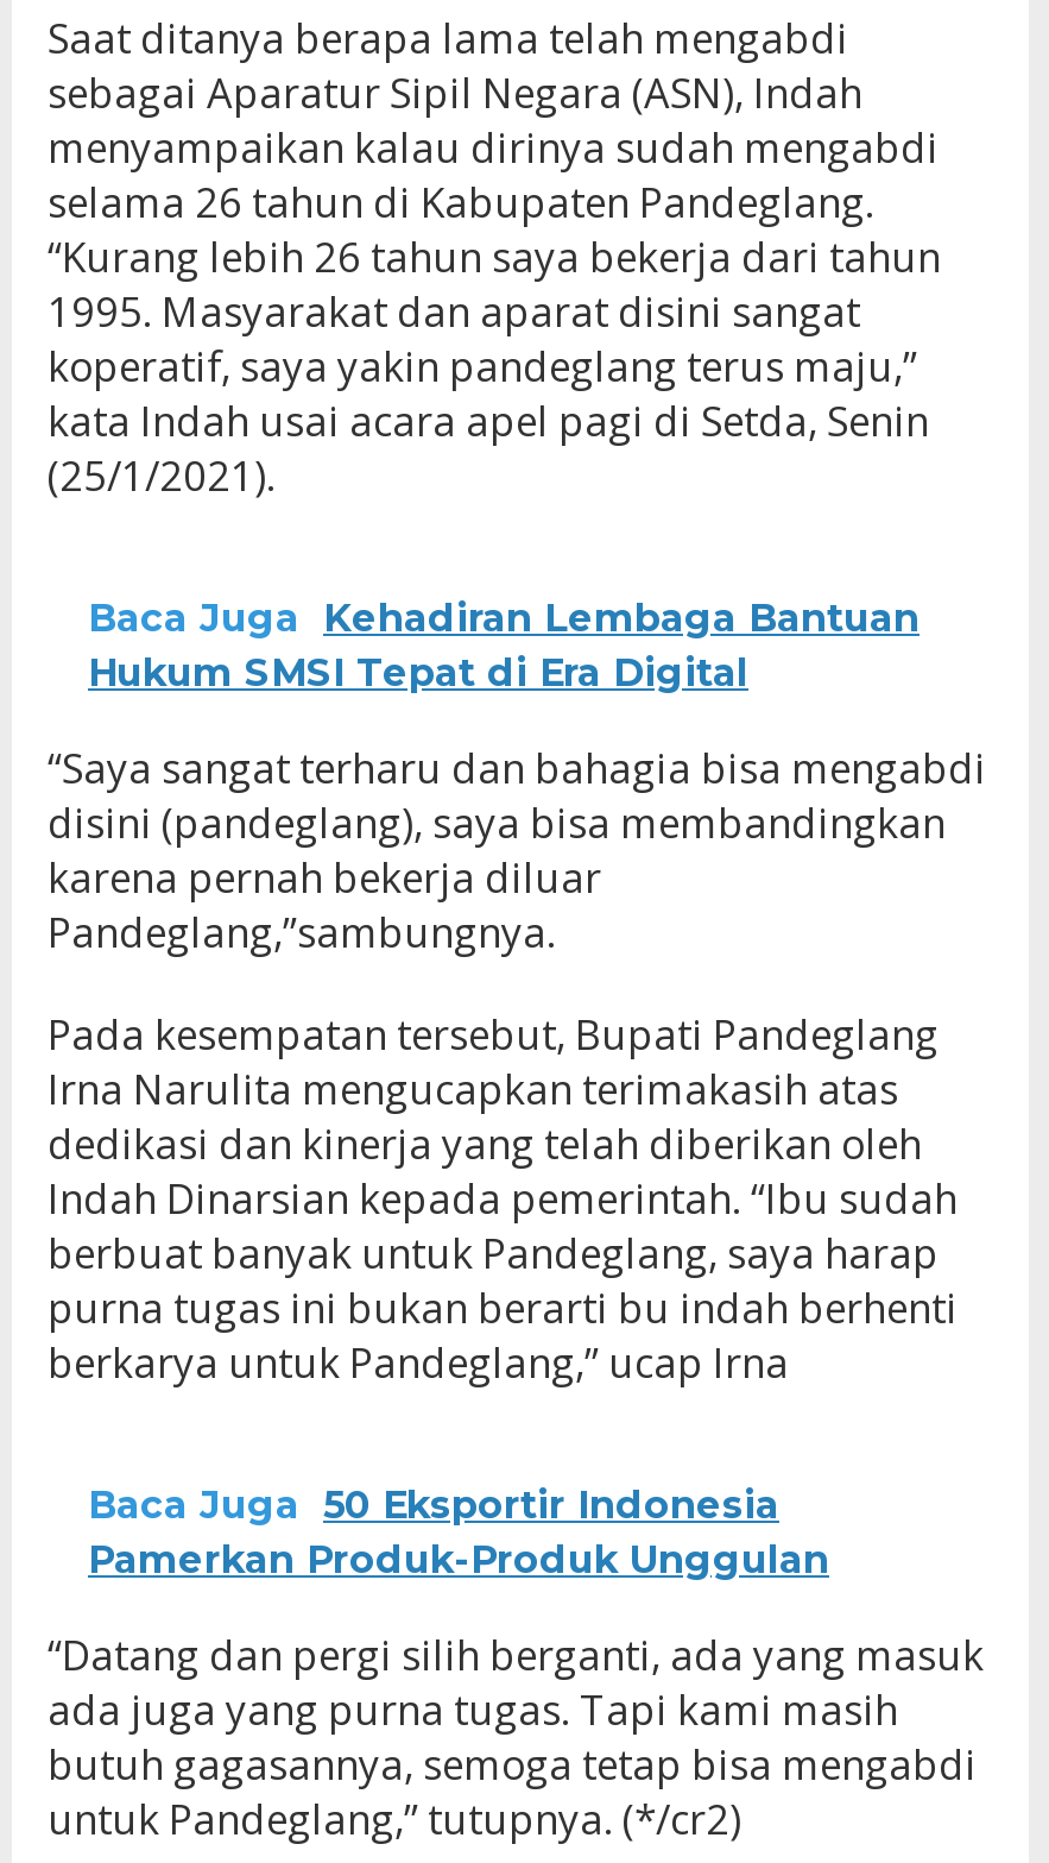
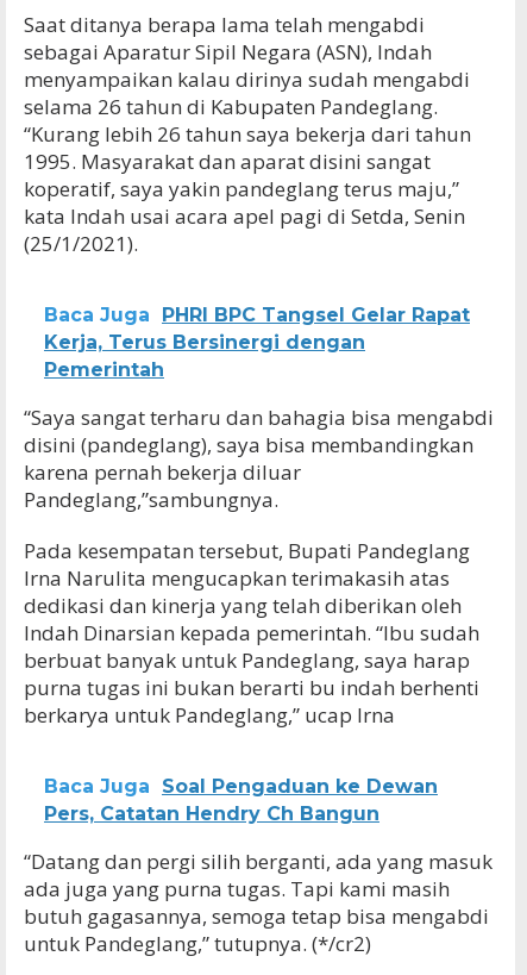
[88,596,920,696] Baca Juga Kehadiran Lembaga Bantuan | Hukum SMSI Tepat di Era Digital -> [44,304,470,381] Baca Juga PHRI BPC Tangsel Gelar Rapat | Kerja, Terus Bersinergi dengan | Pemerintah
[88,1483,829,1583] Baca Juga 50 Eksportir Indonesia | Pamerkan Produk-Produk Unggulan -> [44,775,438,825] Baca Juga Soal Pengaduan ke Dewan | Pers, Catatan Hendry Ch Bangun

